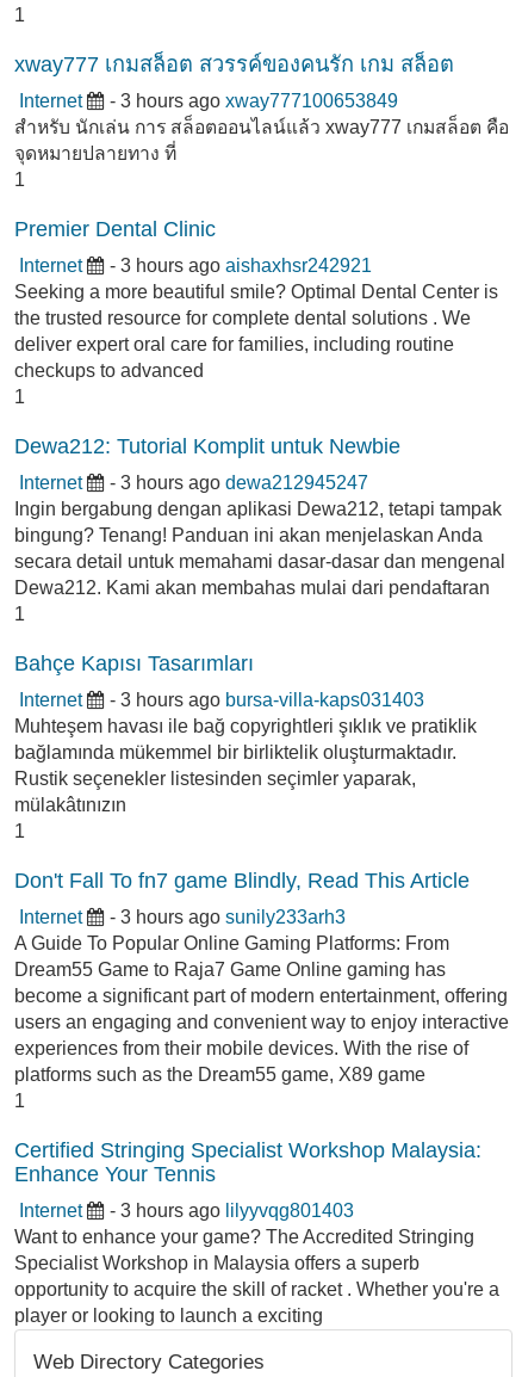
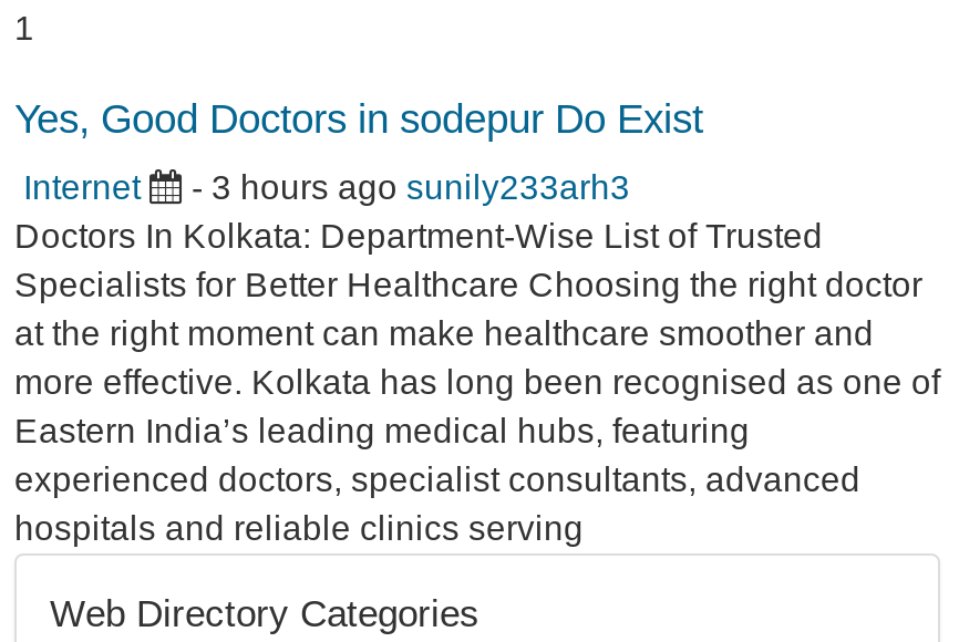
[14,51,509,893] xway777 เกมสล็อต สวรรค์ของคนรัก เกม สล็อต | Internet | - 3 hours ago xway777100653849 | สำหรับ นักเล่น การ สล็อตออนไลน์แล้ว xway777 เกมสล็อต คือ | จุดหมายปลายทาง ที่ | 1 | Premier Dental Clinic | Internet | - 3 hours ago aishaxhsr242921 | Seeking a more beautiful smile? Optimal Dental Center is | the trusted resource for complete dental solutions . We | deliver expert oral care for families, including routine | checkups to advanced | 1 | Dewa212: Tutorial Komplit untuk Newbie | Internet | - 3 hours ago dewa212945247 | Ingin bergabung dengan aplikasi Dewa212, tetapi tampak | bingung? Tenang! Panduan ini akan menjelaskan Anda | secara detail untuk memahami dasar-dasar dan mengenal | Dewa212. Kami akan membahas mulai dari pendaftaran | 1 | Bahçe Kapısı Tasarımları | Internet | - 3 hours ago bursa-villa-kaps031403 | Muhteşem havası ile bağ copyrightleri şıklık ve pratiklik | bağlamında mükemmel bir birliktelik oluşturmaktadır. | Rustik seçenekler listesinden seçimler yaparak, | mülakâtınızın | 1 | Don't Fall To fn7 game Blindly, Read This Article -> [14,95,703,142] Yes, Good Doctors in sodepur Do Exist
[14,933,509,1326] A Guide To Popular Online Gaming Platforms: From | Dream55 Game to Raja7 Game Online gaming has | become a significant part of modern entertainment, offering | users an engaging and convenient way to enjoy interactive | experiences from their mobile devices. With the rise of | platforms such as the Dream55 game, X89 game | 1 | Certified Stringing Specialist Workshop Malaysia: | Enhance Your Tennis | Internet | - 3 hours ago lilyyvqg801403 | Want to enhance your game? The Accredited Stringing | Specialist Workshop in Malaysia offers a superb | opportunity to acquire the skill of racket . Whether you're a | player or looking to launch a exciting -> [14,217,940,547] Doctors In Kolkata: Department-Wise List of Trusted | Specialists for Better Healthcare Choosing the right doctor | at the right moment can make healthcare smoother and | more effective. Kolkata has long been recognised as one of | Eastern India’s leading medical hubs, featuring | experienced doctors, specialist consultants, advanced | hospitals and reliable clinics serving

